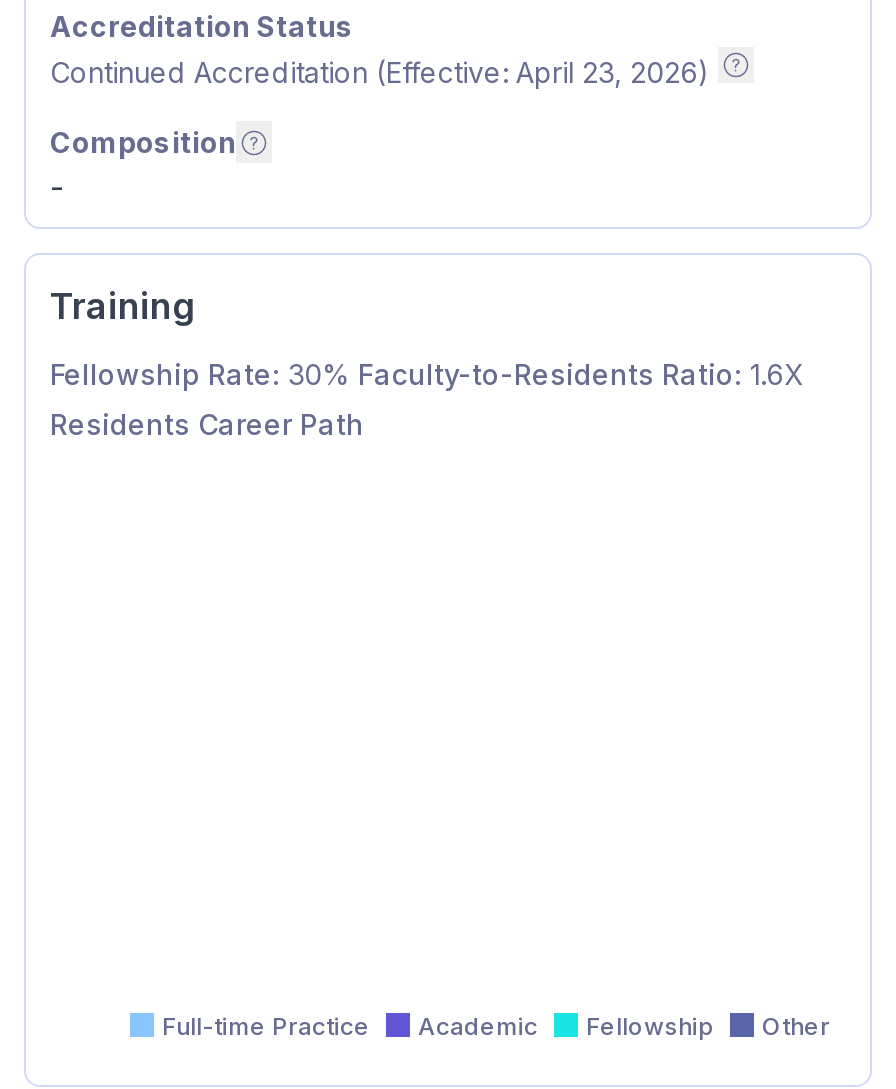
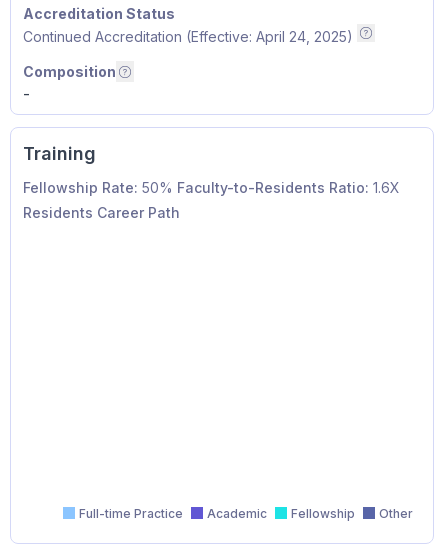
[50,55,718,89] Continued Accreditation (Effective: April 23, 2026) -> [23,28,357,45] Continued Accreditation (Effective: April 24, 2025)
[50,357,804,391] Fellowship Rate: 30% Faculty-to-Residents Ratio: 1.6X -> [23,179,400,196] Fellowship Rate: 50% Faculty-to-Residents Ratio: 1.6X

